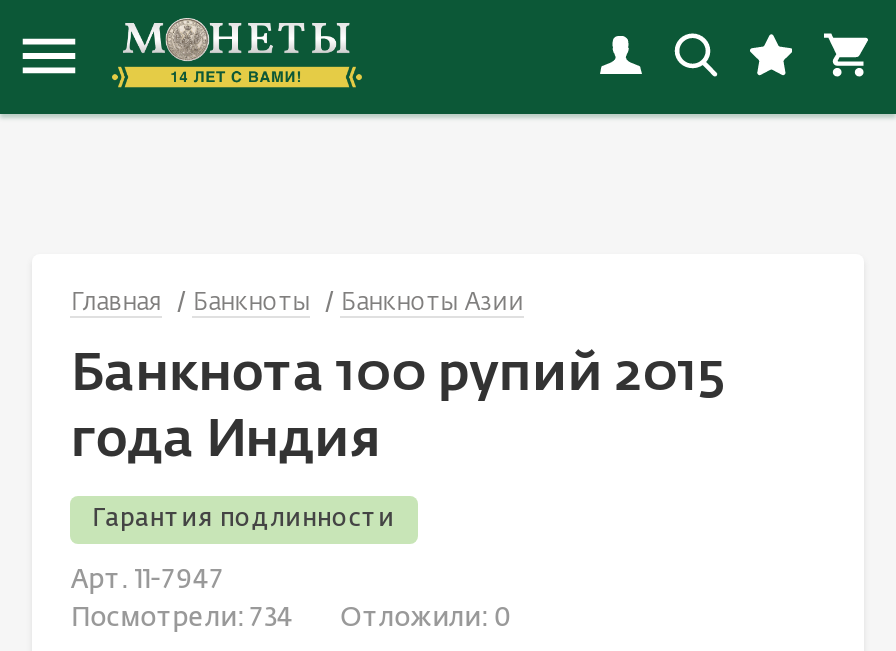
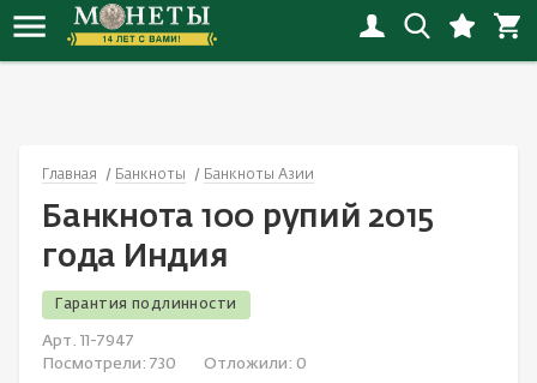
[70,607,512,633] Посмотрели: 734 Отложили: 0 -> [42,357,307,373] Посмотрели: 730 Отложили: 0

